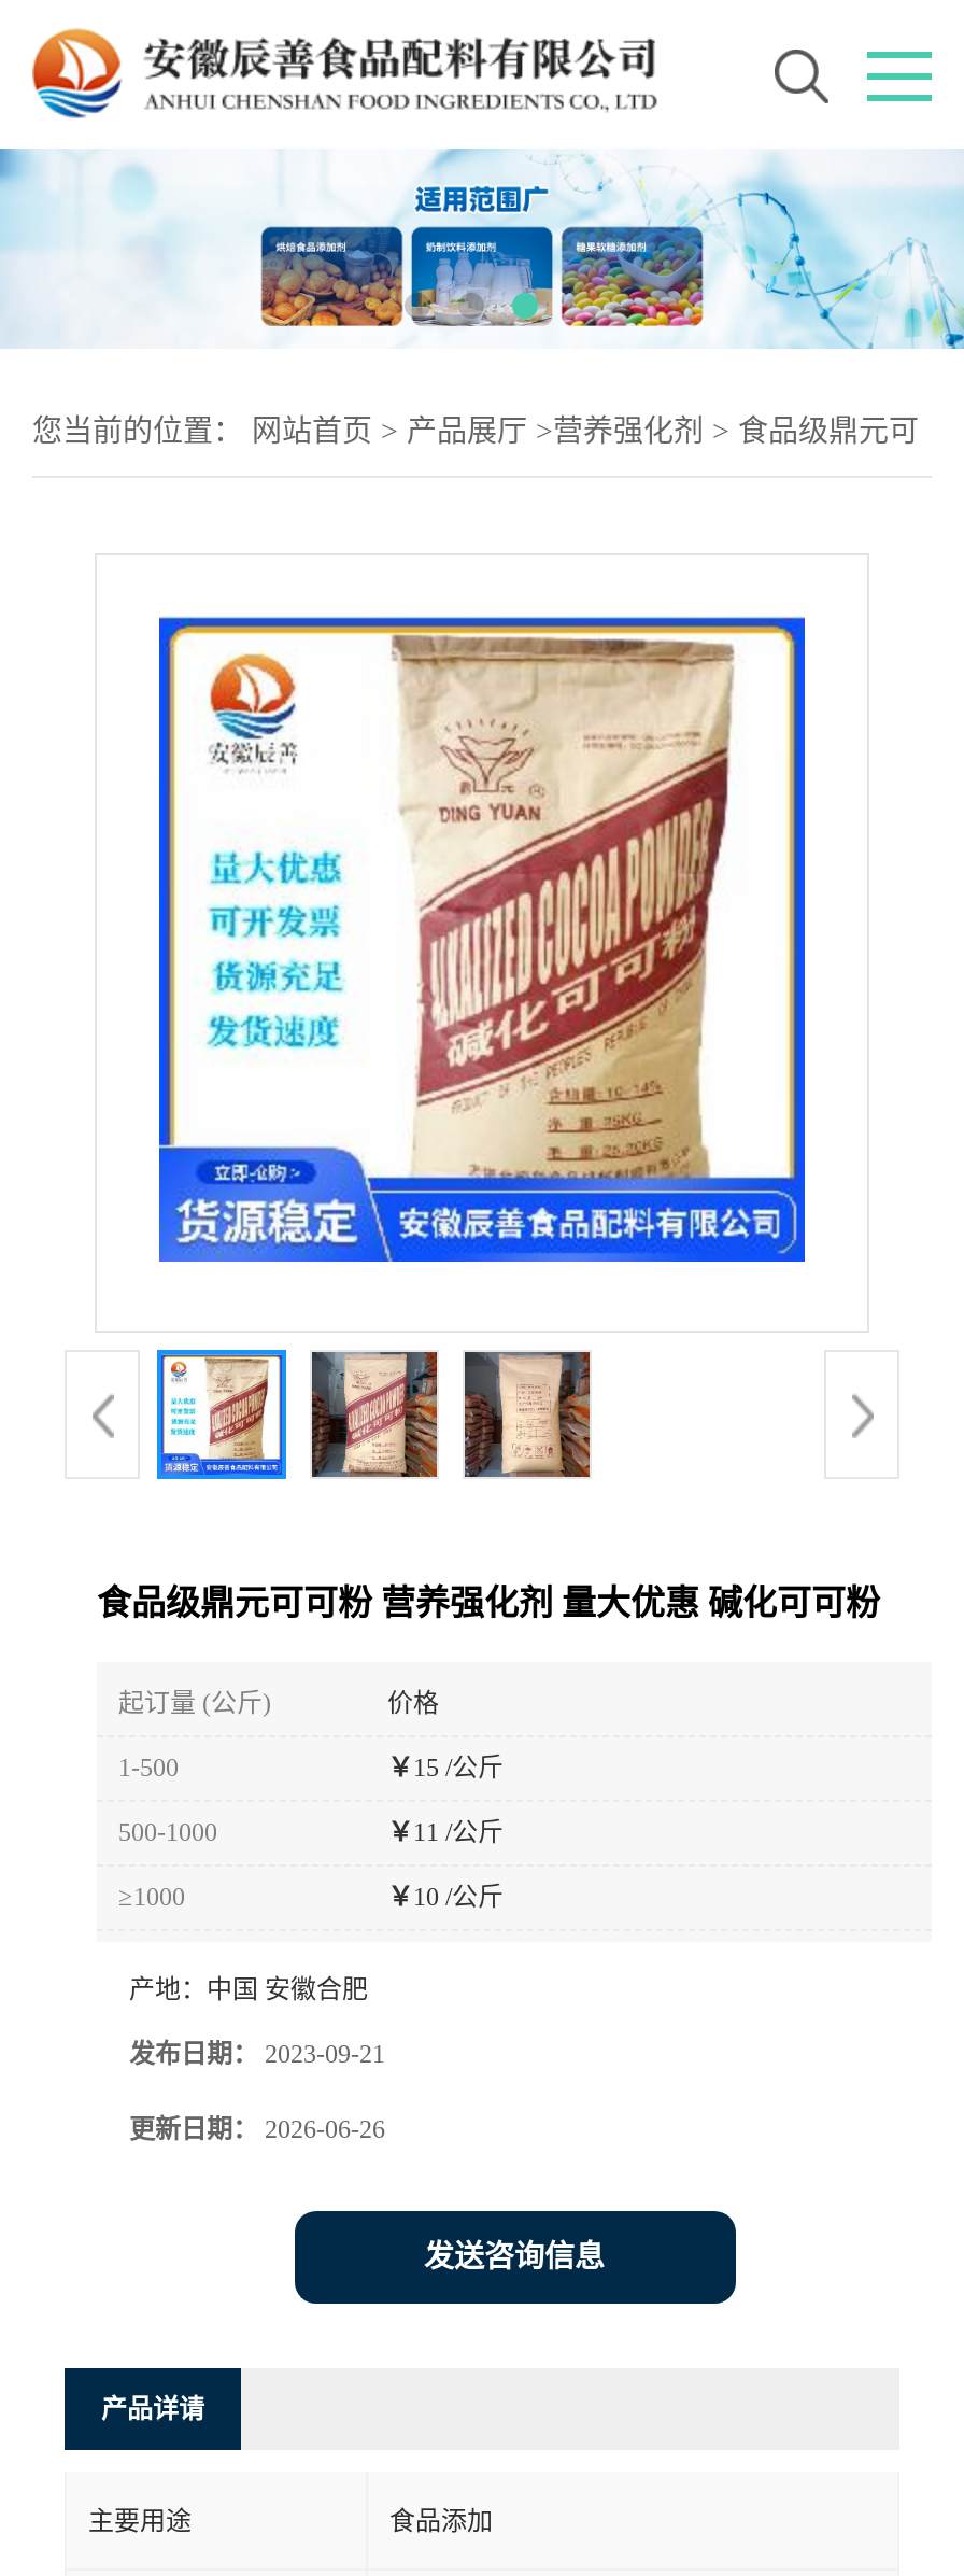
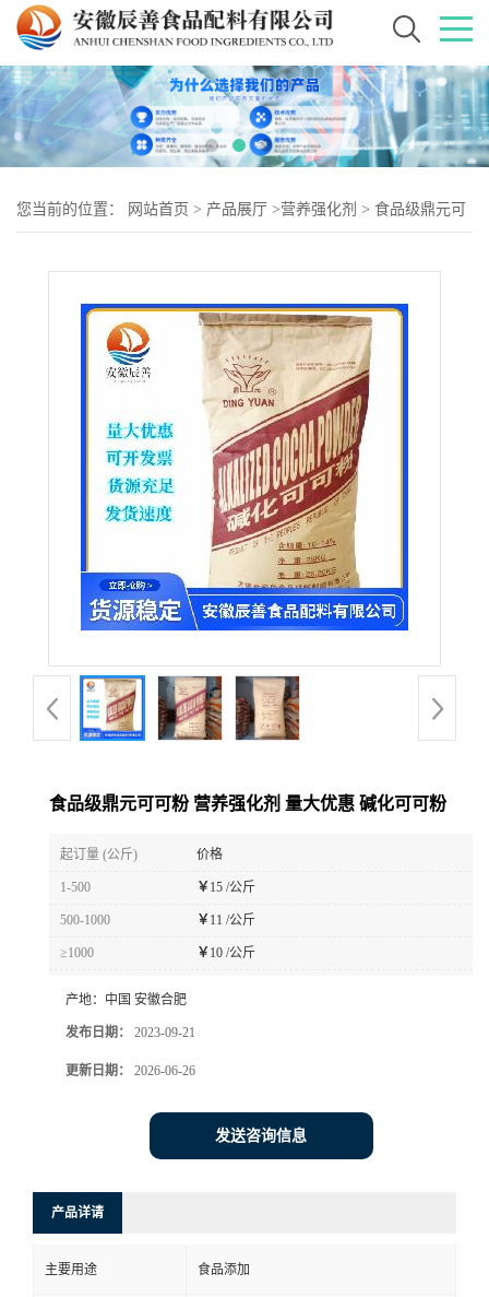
[6,149,958,349] [image] -> [3,64,486,168] [image]

